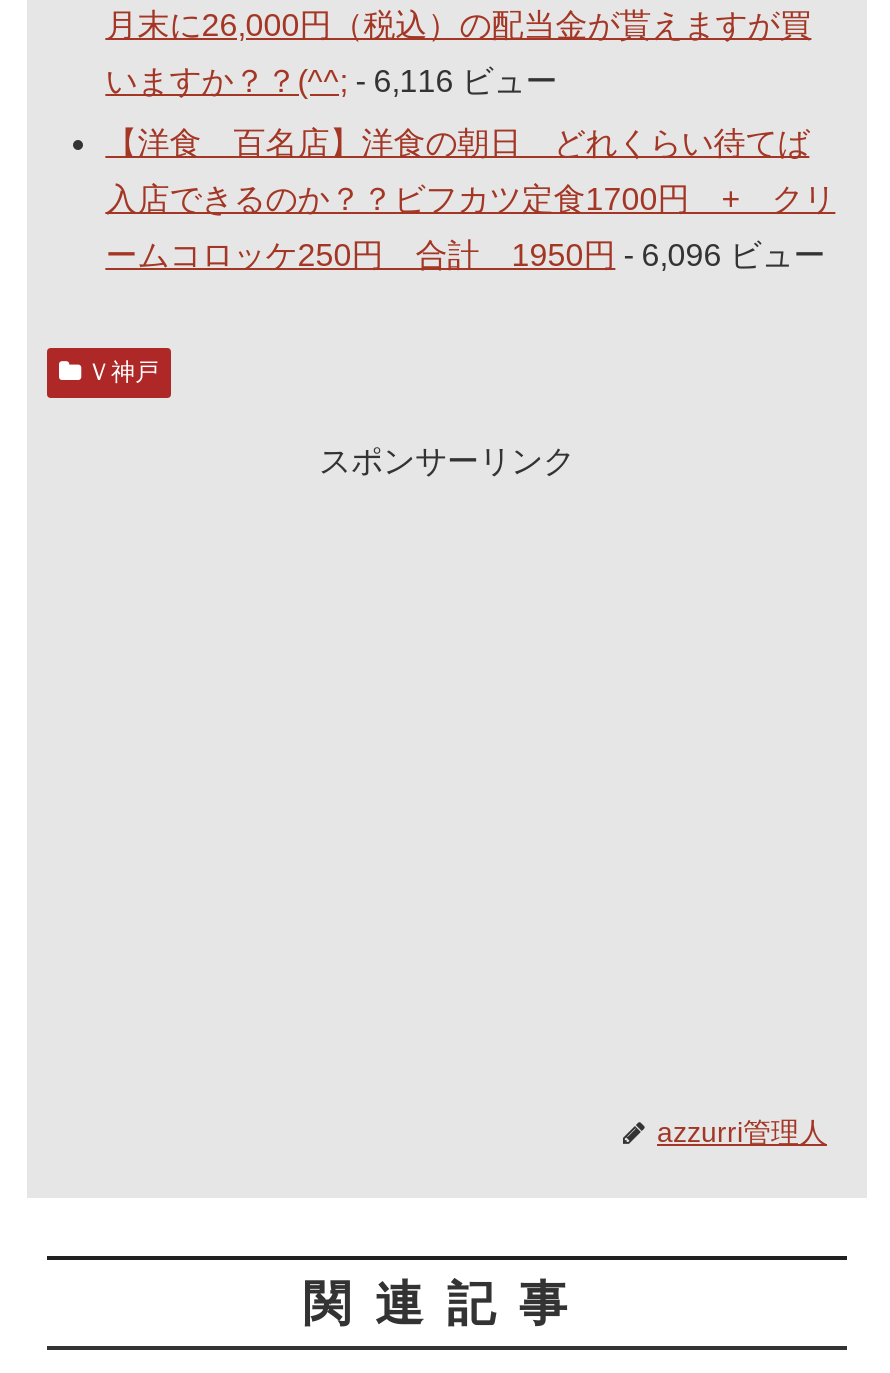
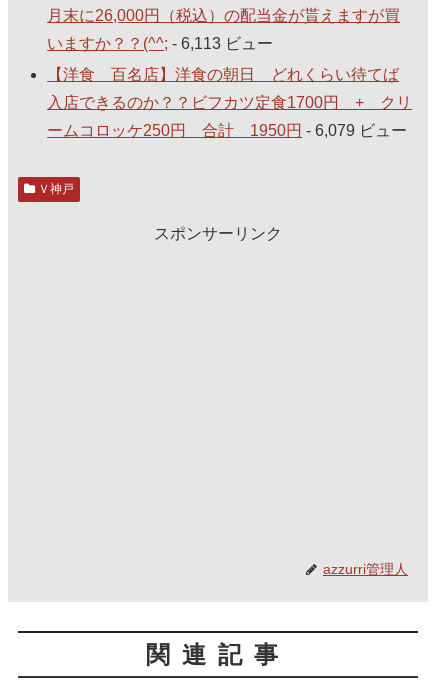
[105,65,557,99] いますか？？(^^; - 6,116 ビュー -> [47,35,273,52] いますか？？(^^; - 6,113 ビュー
[105,239,825,273] ームコロッケ250円 合計 1950円- 6,096 ビュー -> [47,122,407,139] ームコロッケ250円 合計 1950円- 6,079 ビュー

